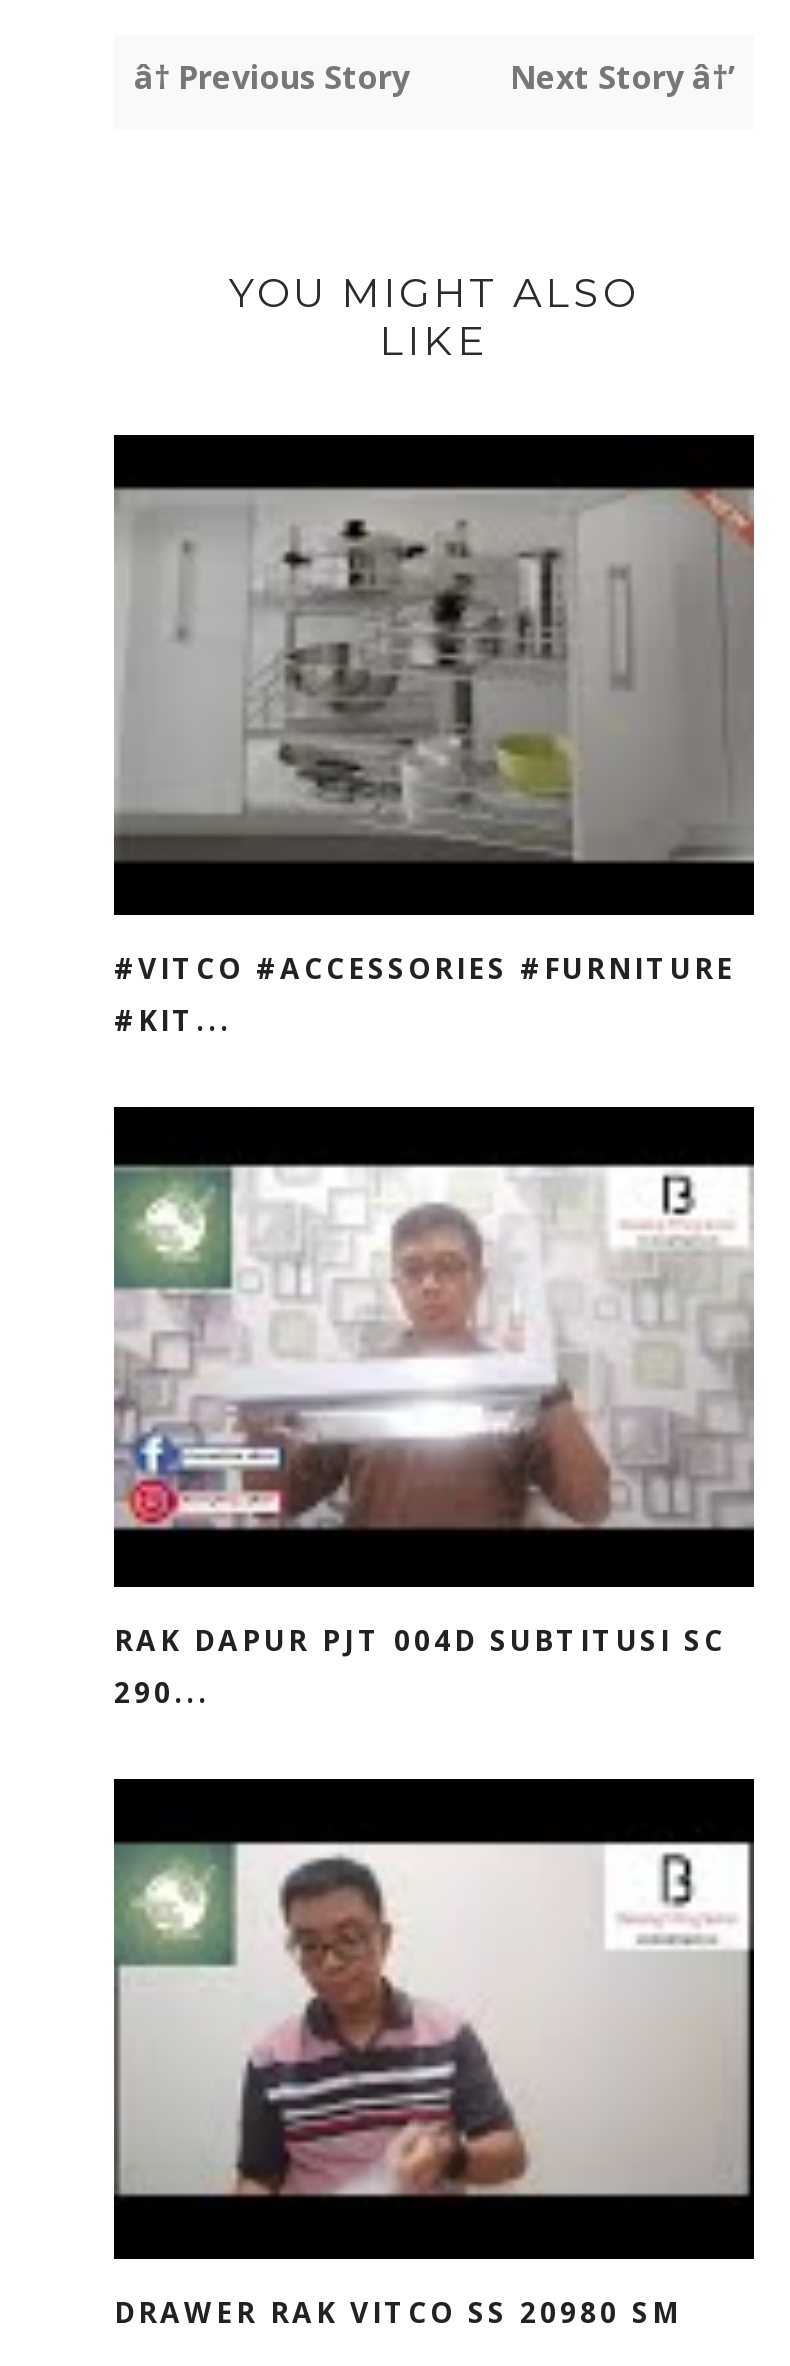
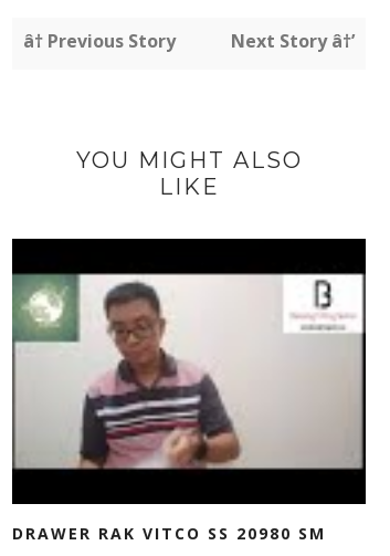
[112,485,754,865] [image] -> none
[114,949,736,1039] #VITCO #ACCESSORIES #FURNITURE | #KIT... -> none
[112,1105,756,1711] [image] | RAK DAPUR PJT 004D SUBTITUSI SC | 290... -> none

